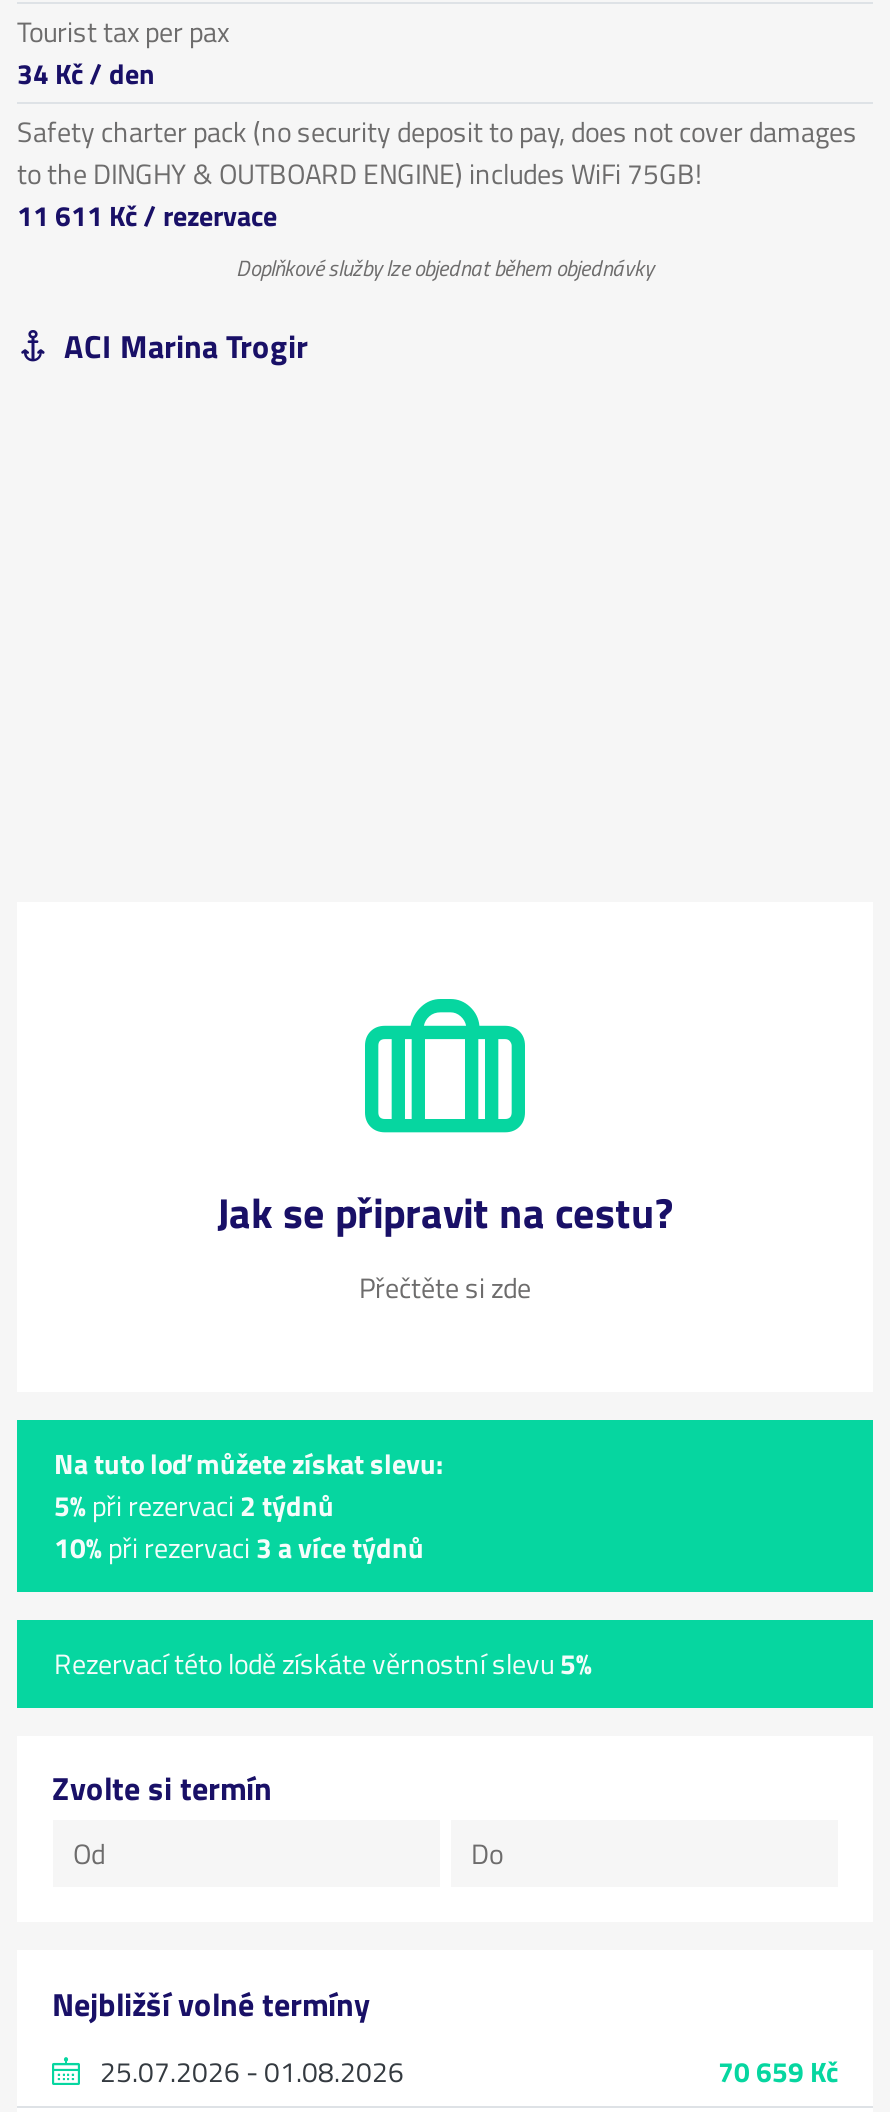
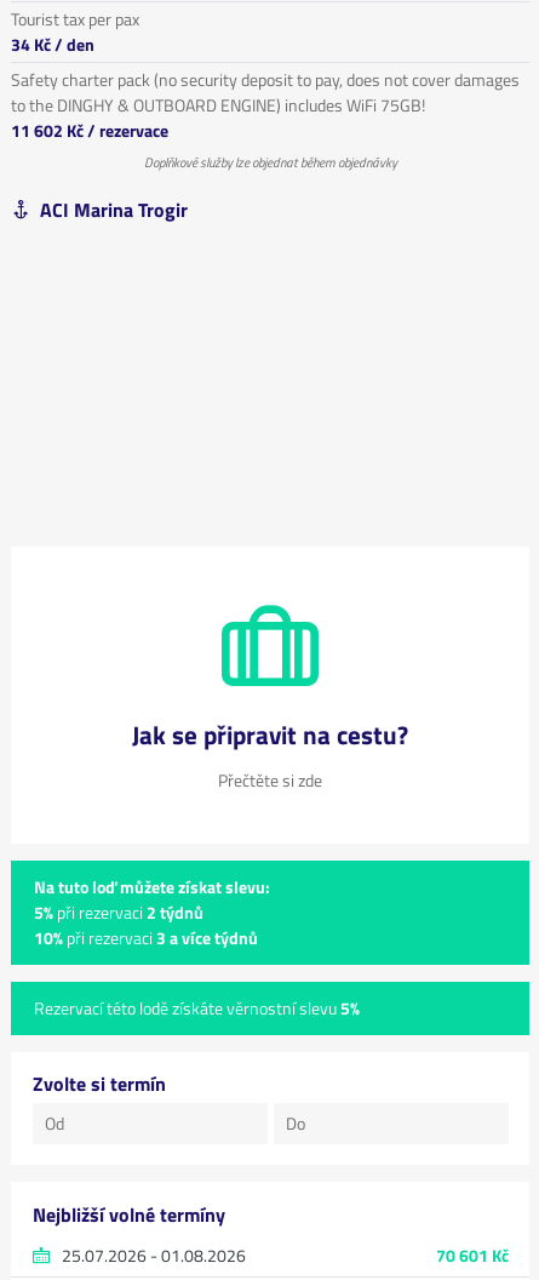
[17,195,277,237] 11 611 Kč/ rezervace -> [11,118,168,143] 11 602 Kč/ rezervace
[718,2049,838,2091] 70 659 Kč -> [435,1242,508,1267] 70 601 Kč

